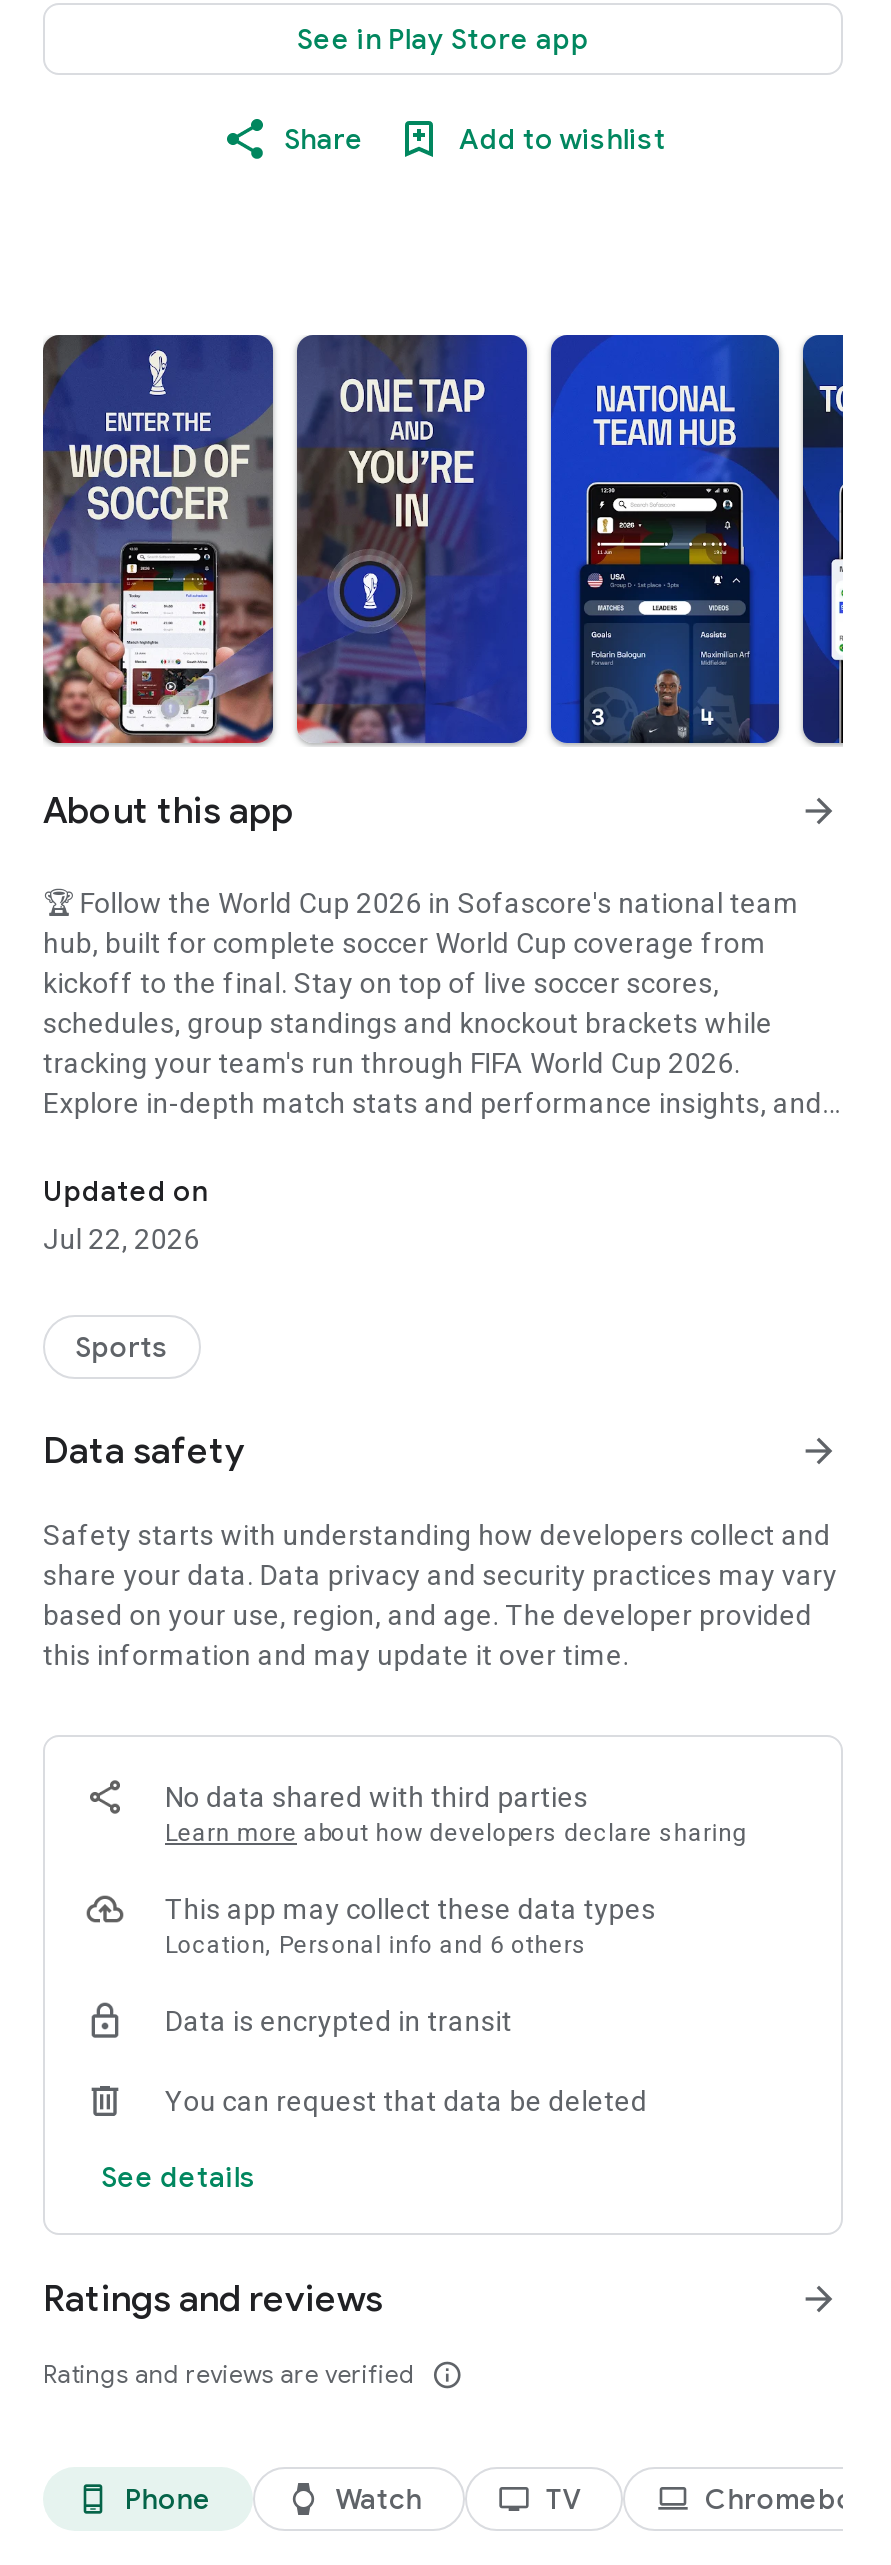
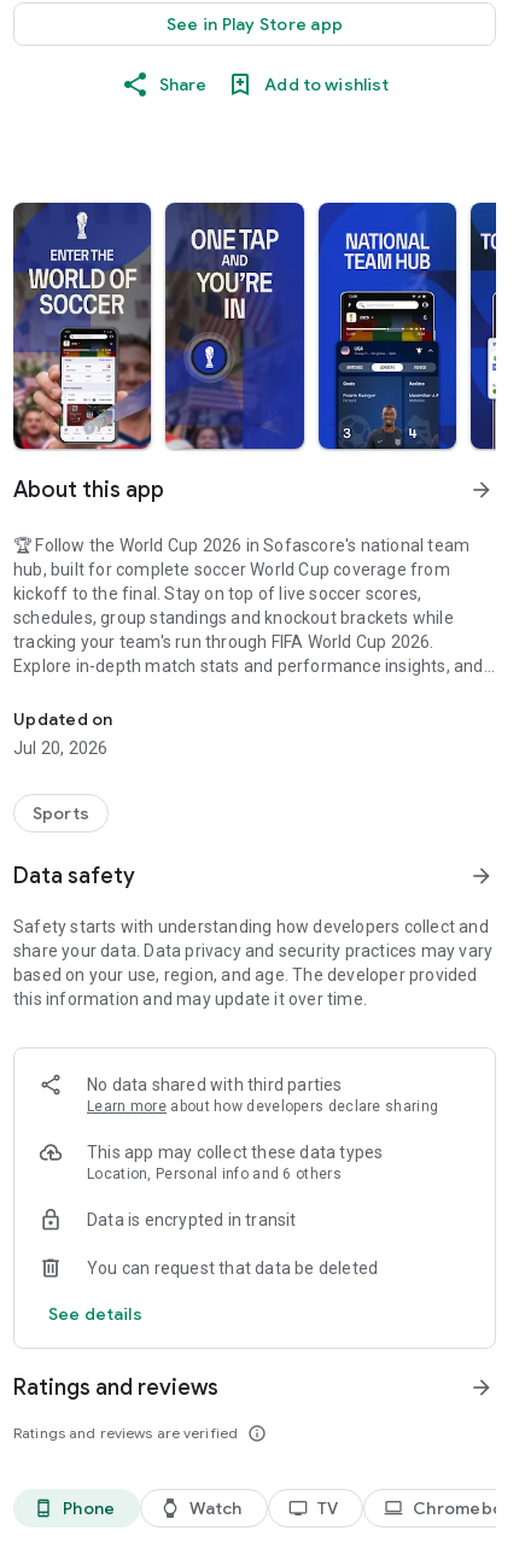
[43,1223,200,1255] Jul 22, 2026 -> [13,738,108,758] Jul 20, 2026

